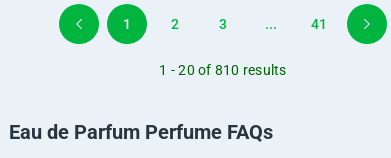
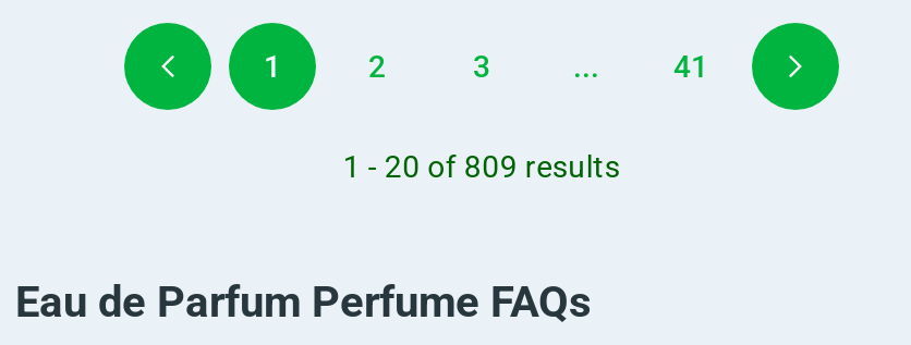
[159,62,287,78] 1 - 20 of 810 results -> [343,148,620,183] 1 - 20 of 809 results

